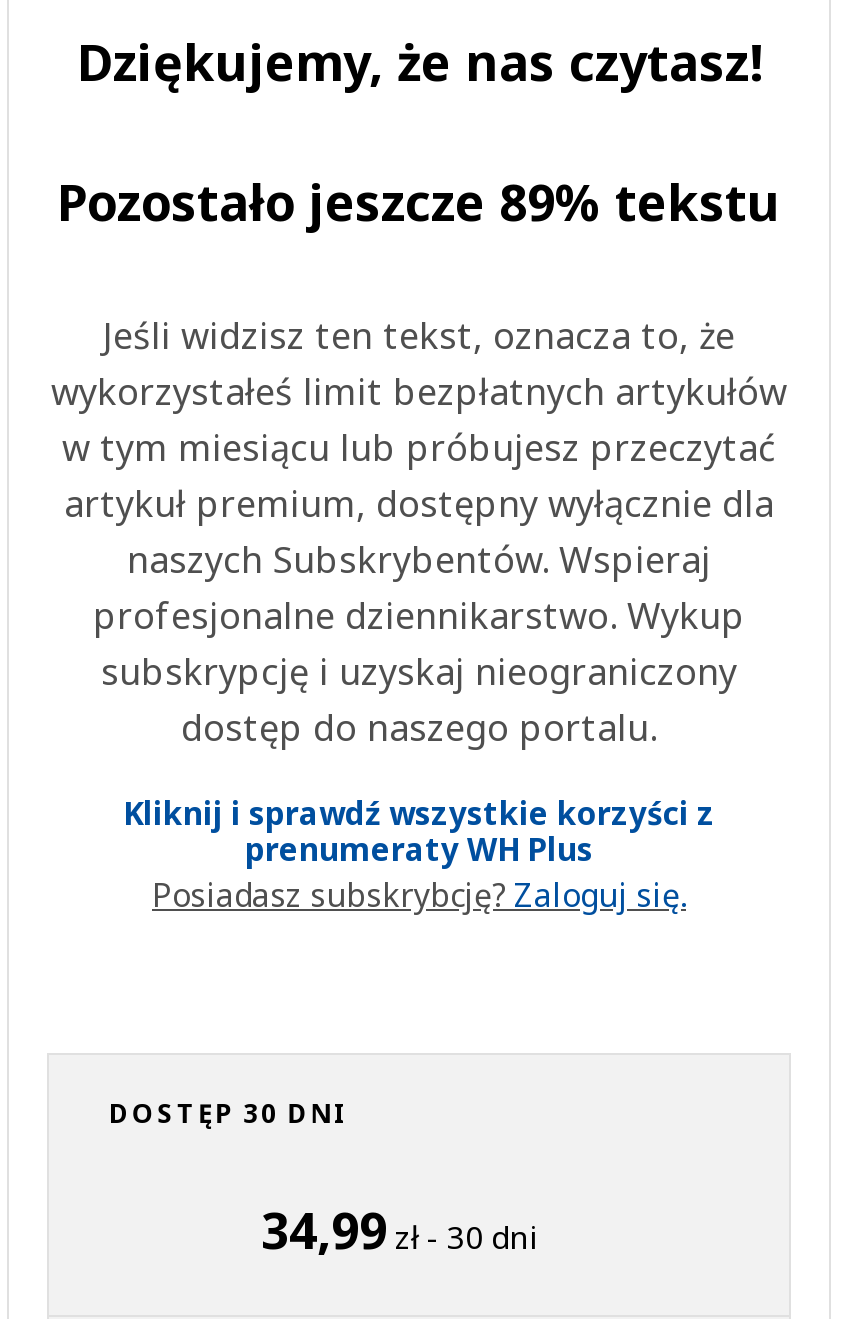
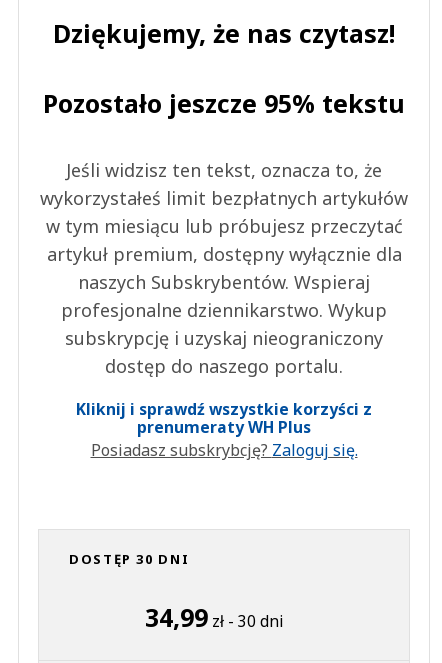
[57,166,781,234] Pozostało jeszcze 89% tekstu -> [43,85,405,119] Pozostało jeszcze 95% tekstu

